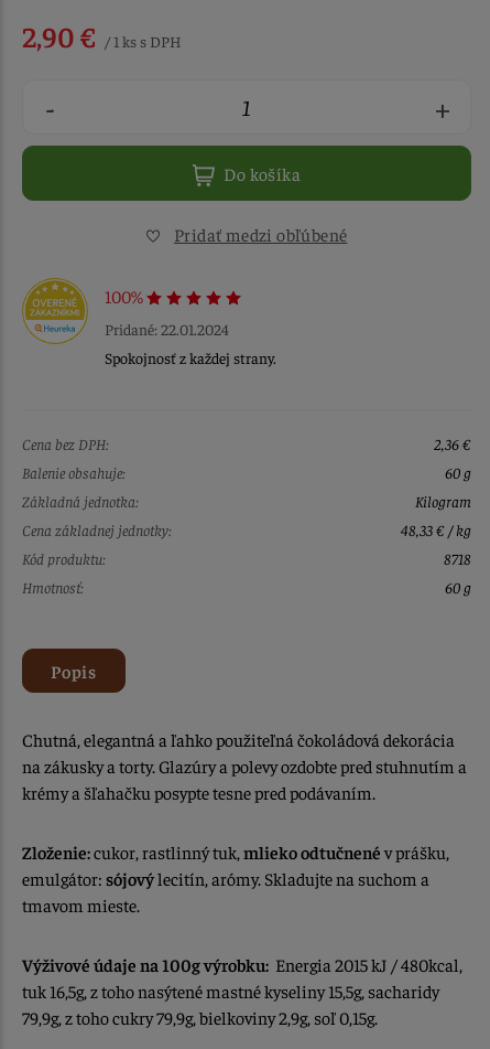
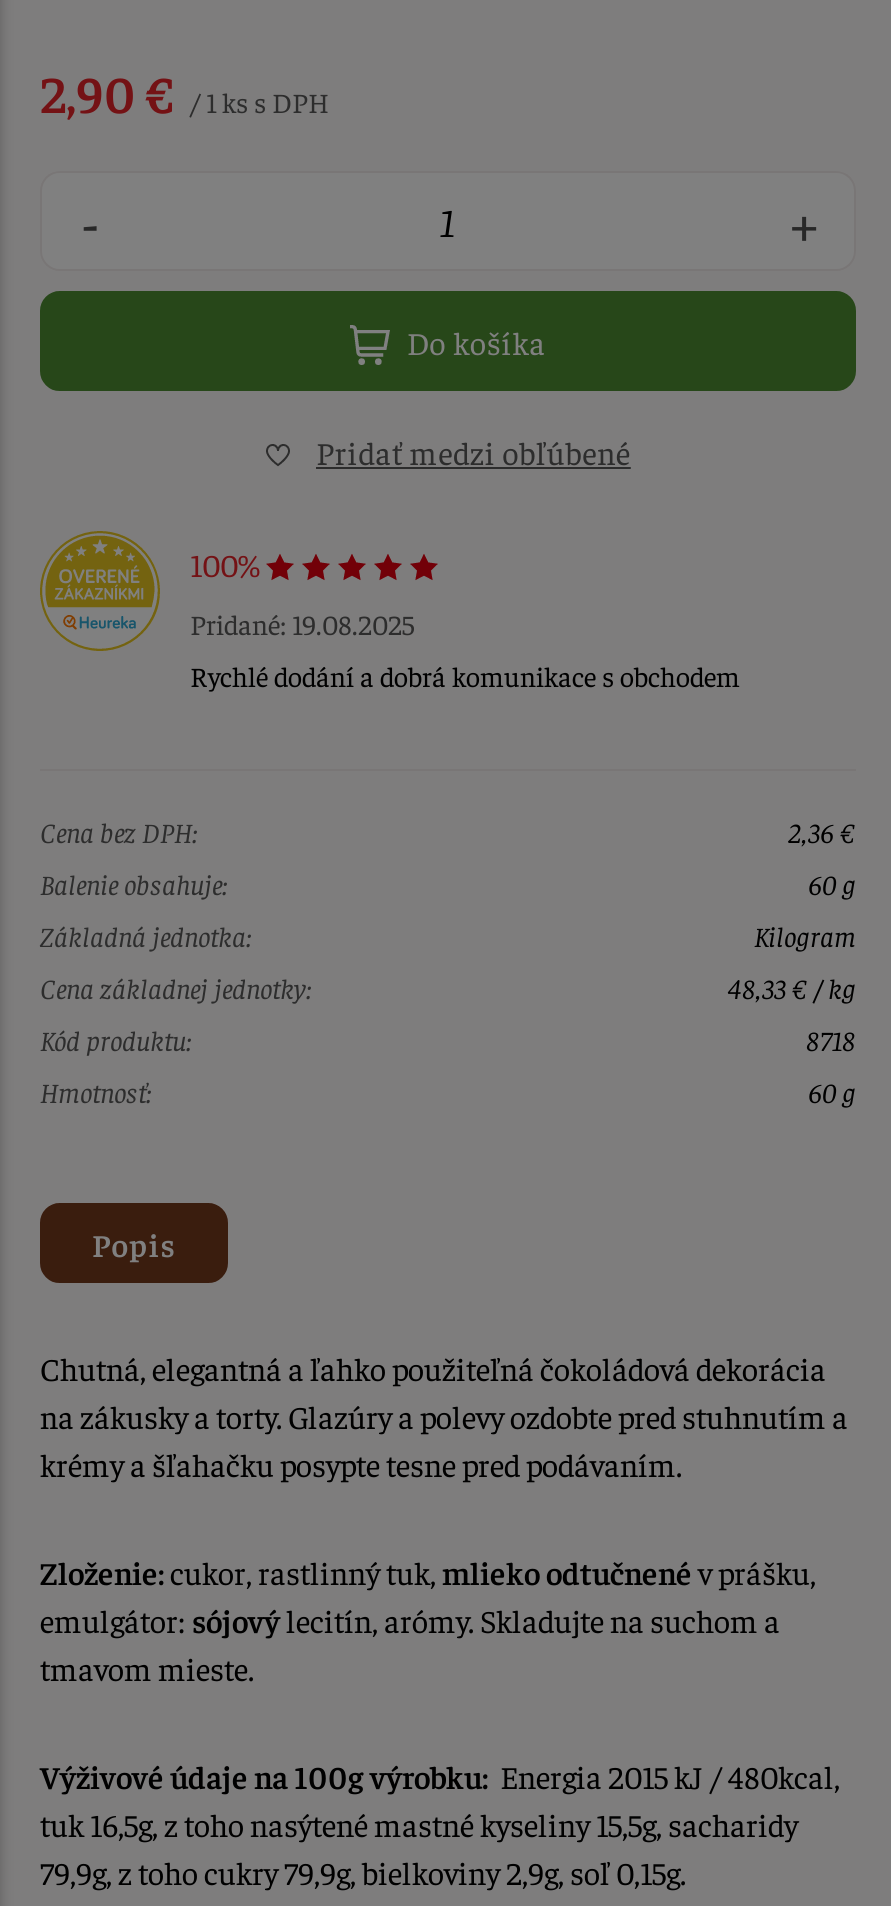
[105,318,276,367] Pridané: 22.01.2024 | Spokojnosť z každej strany. -> [190,604,740,692] Pridané: 19.08.2025 | Rychlé dodání a dobrá komunikace s obchodem

